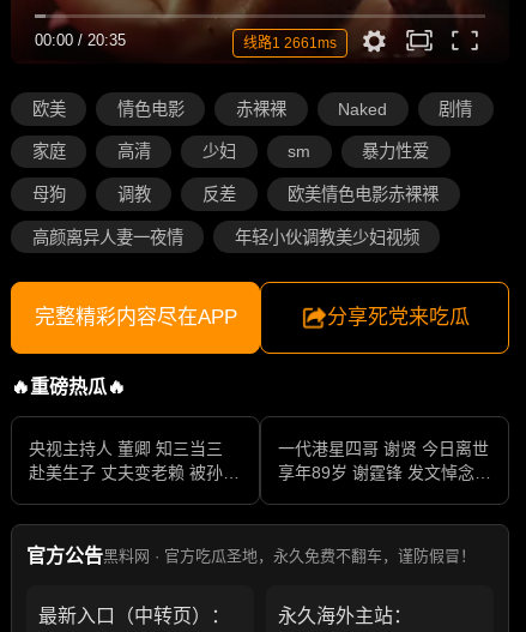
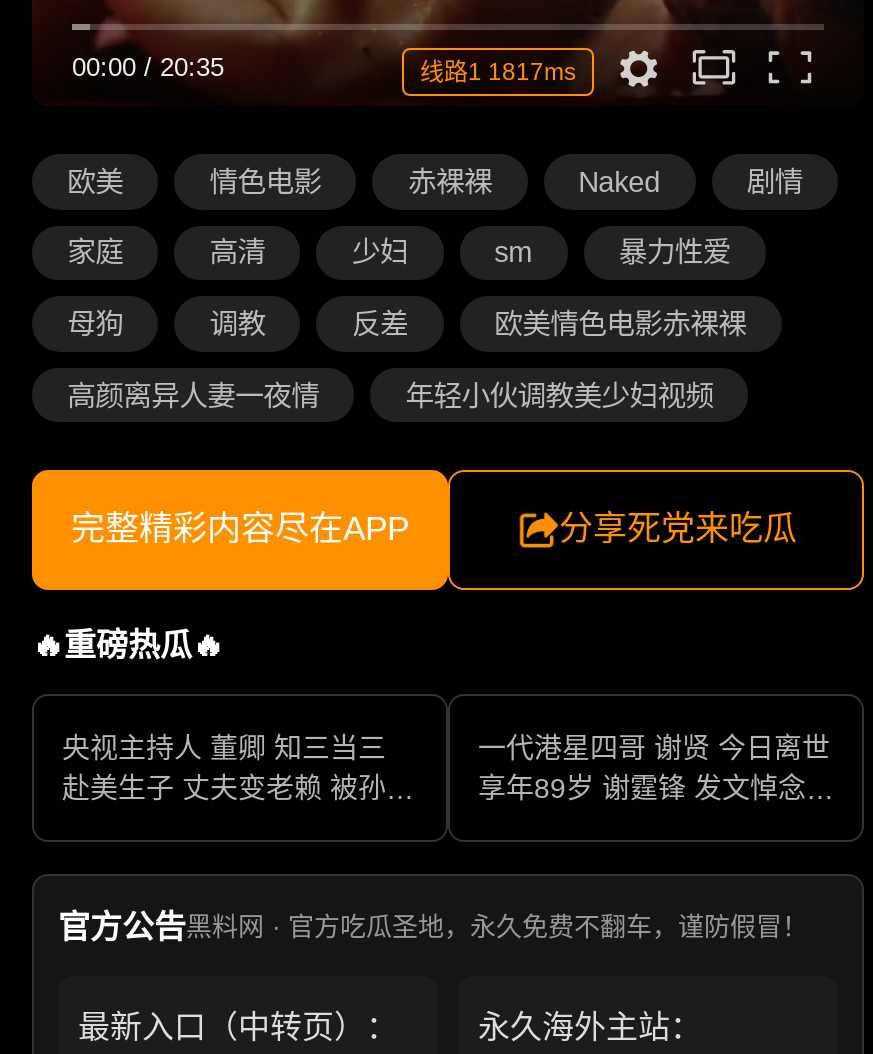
[243,35,337,51] 线路1 2661ms -> [420,58,576,86] 线路1 1817ms

